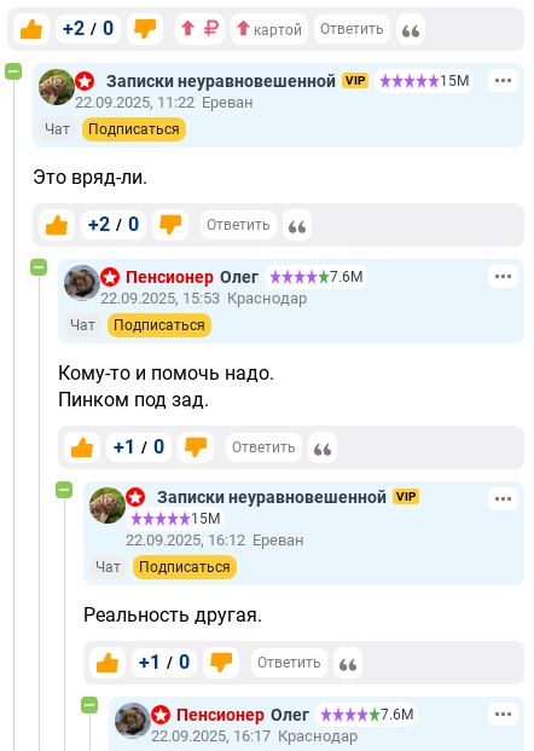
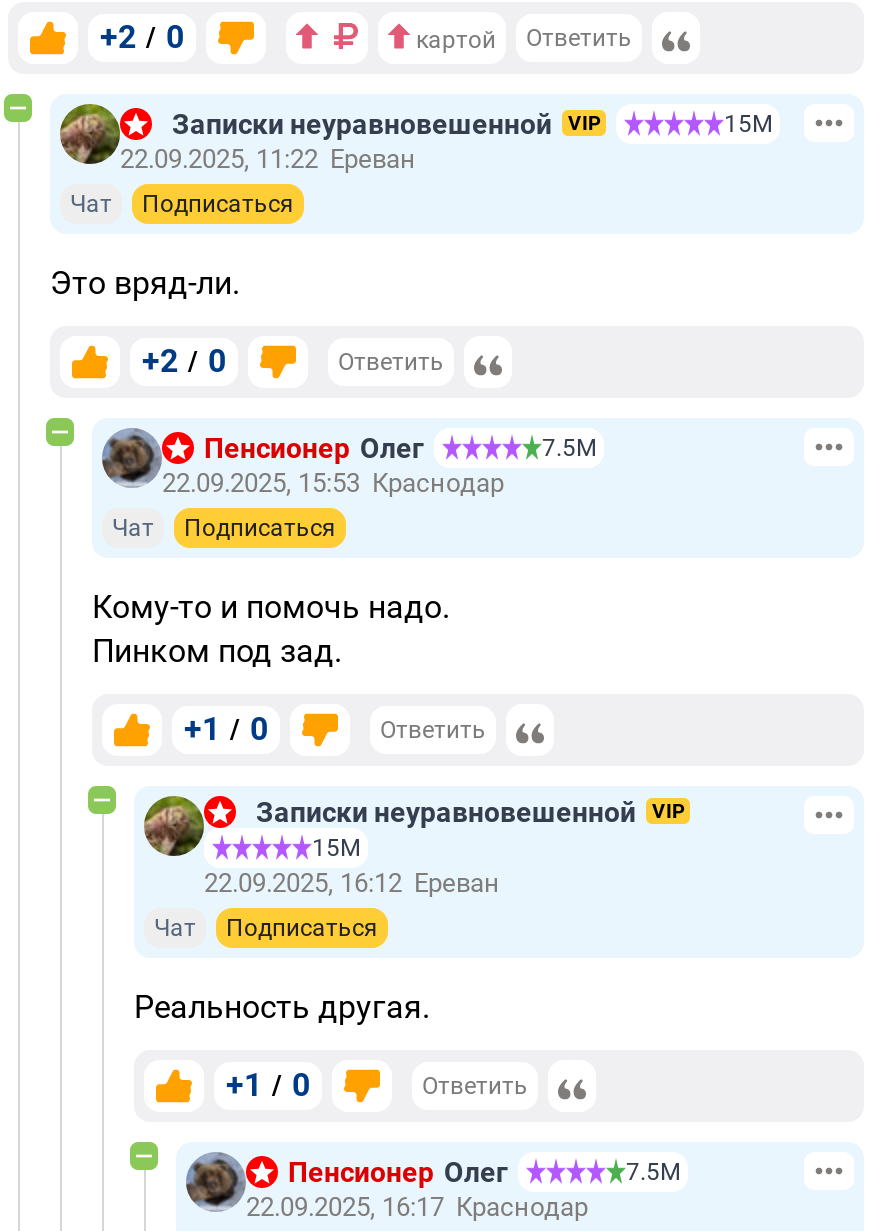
[330,268,362,285] 7.6М -> [542,433,596,461] 7.5М
[381,706,413,723] 7.6М -> [626,1157,680,1185] 7.5М

